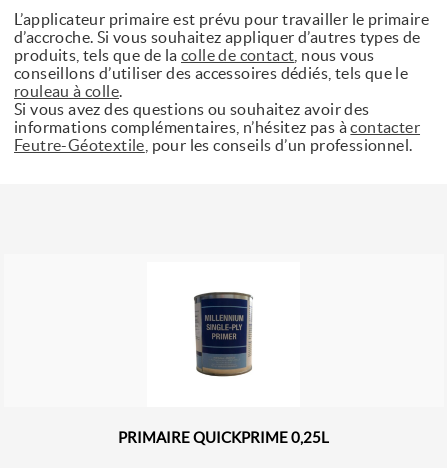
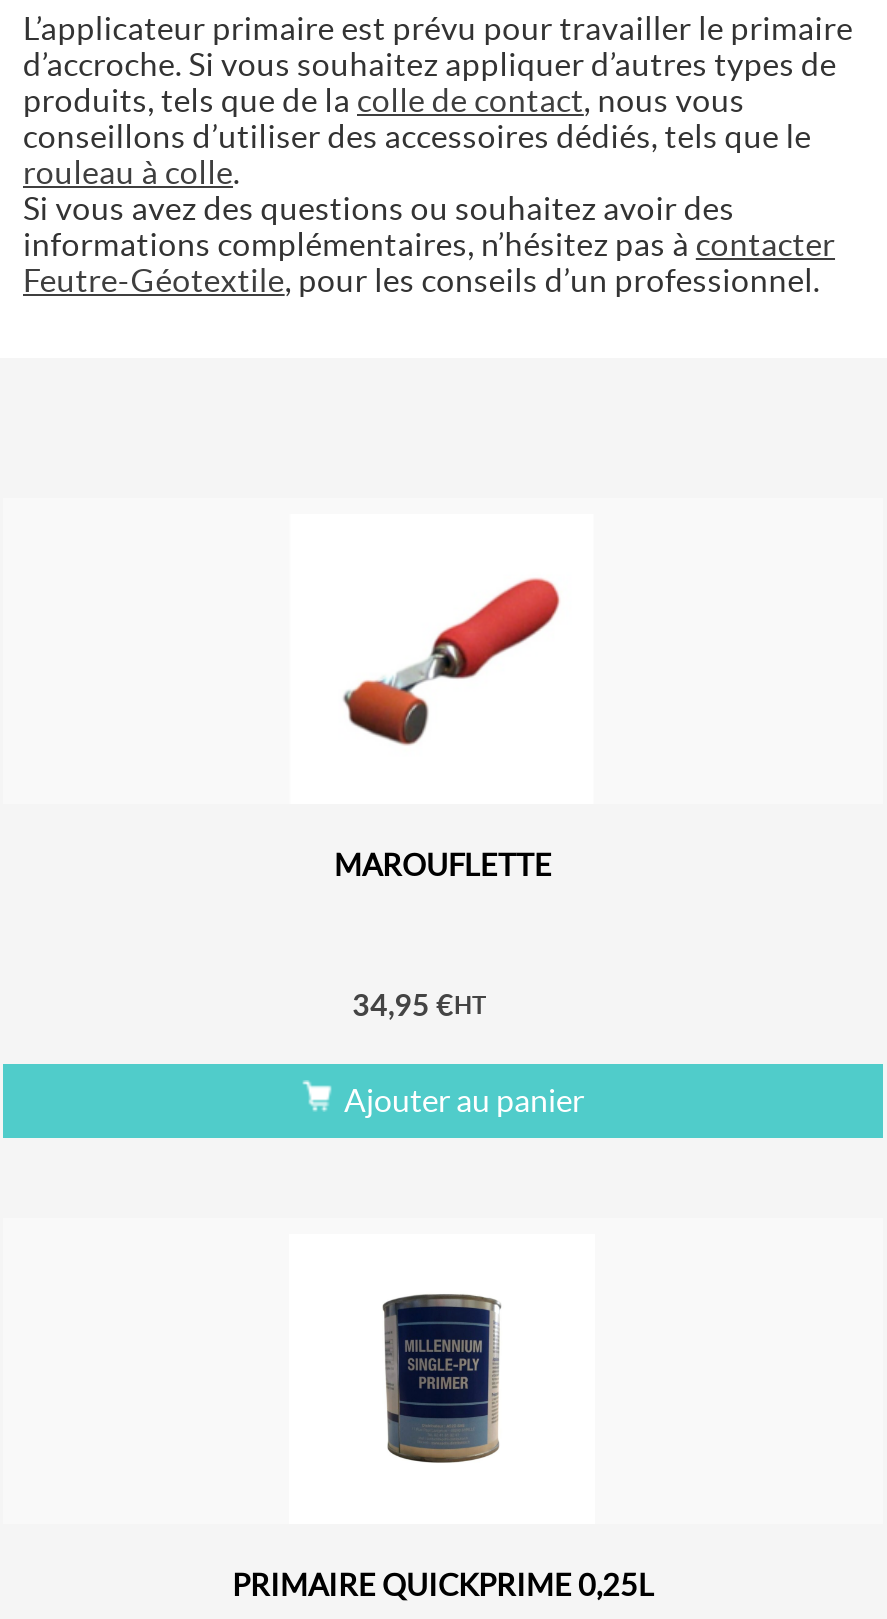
none -> [334,847,552,881] MAROUFLETTE
none -> [341,576,561,746] [image]
none -> [344,988,584,1117] 34,95 €HT | Ajouter au panier

